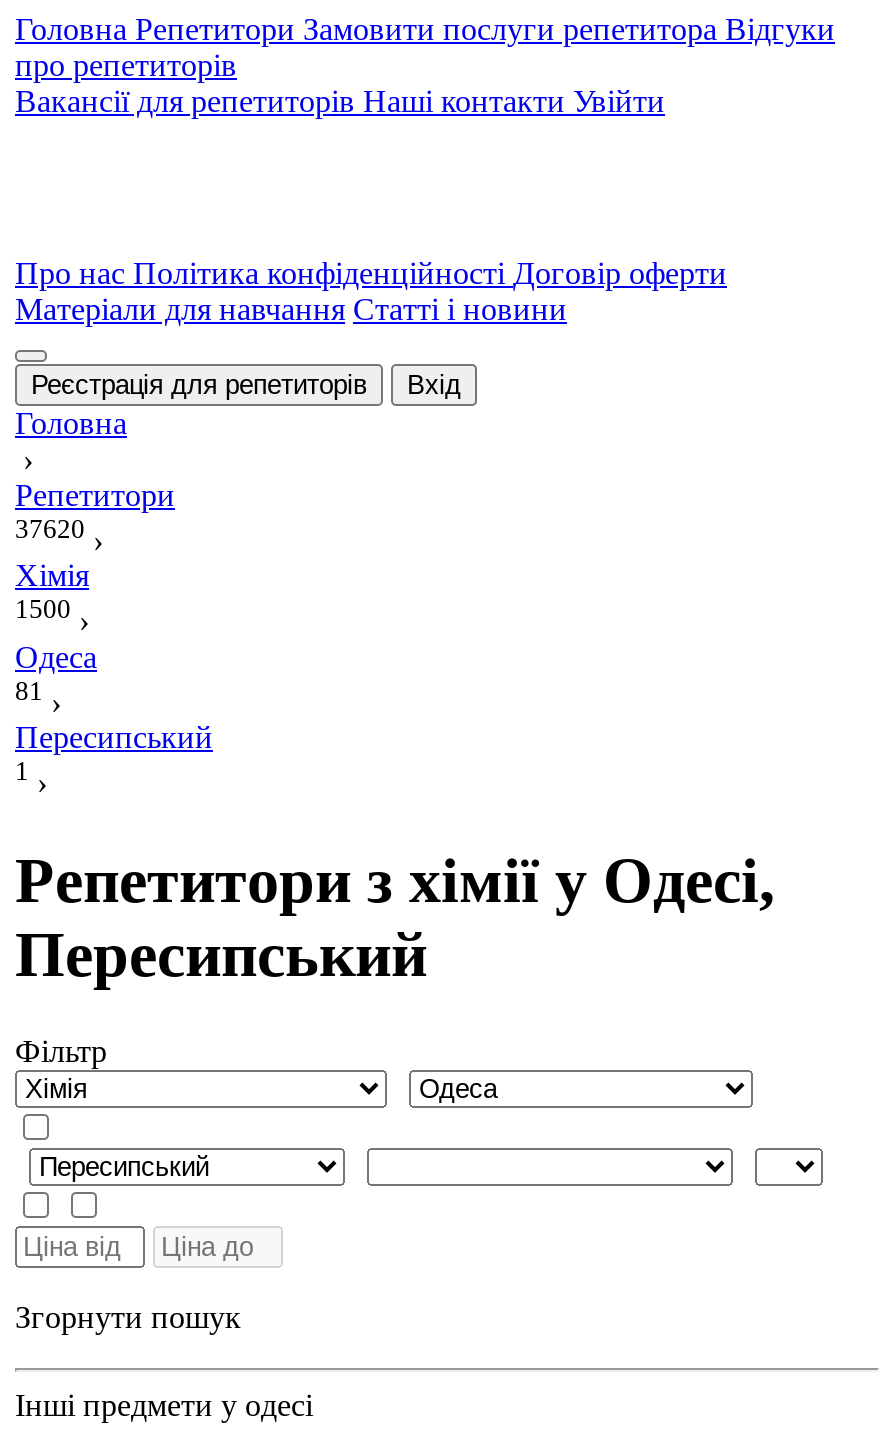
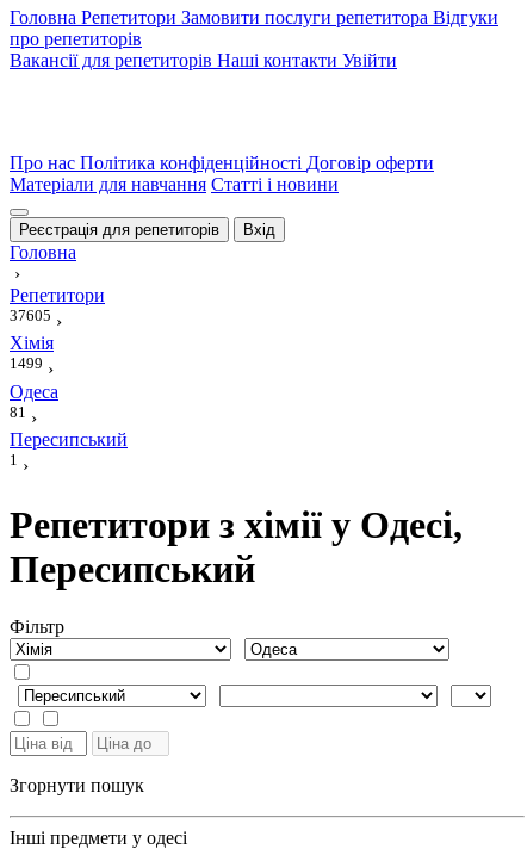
[15,514,111,557] 37620 › -> [10,306,67,332] 37605 ›
[15,595,97,637] 1500 › -> [10,355,58,380] 1499 ›

